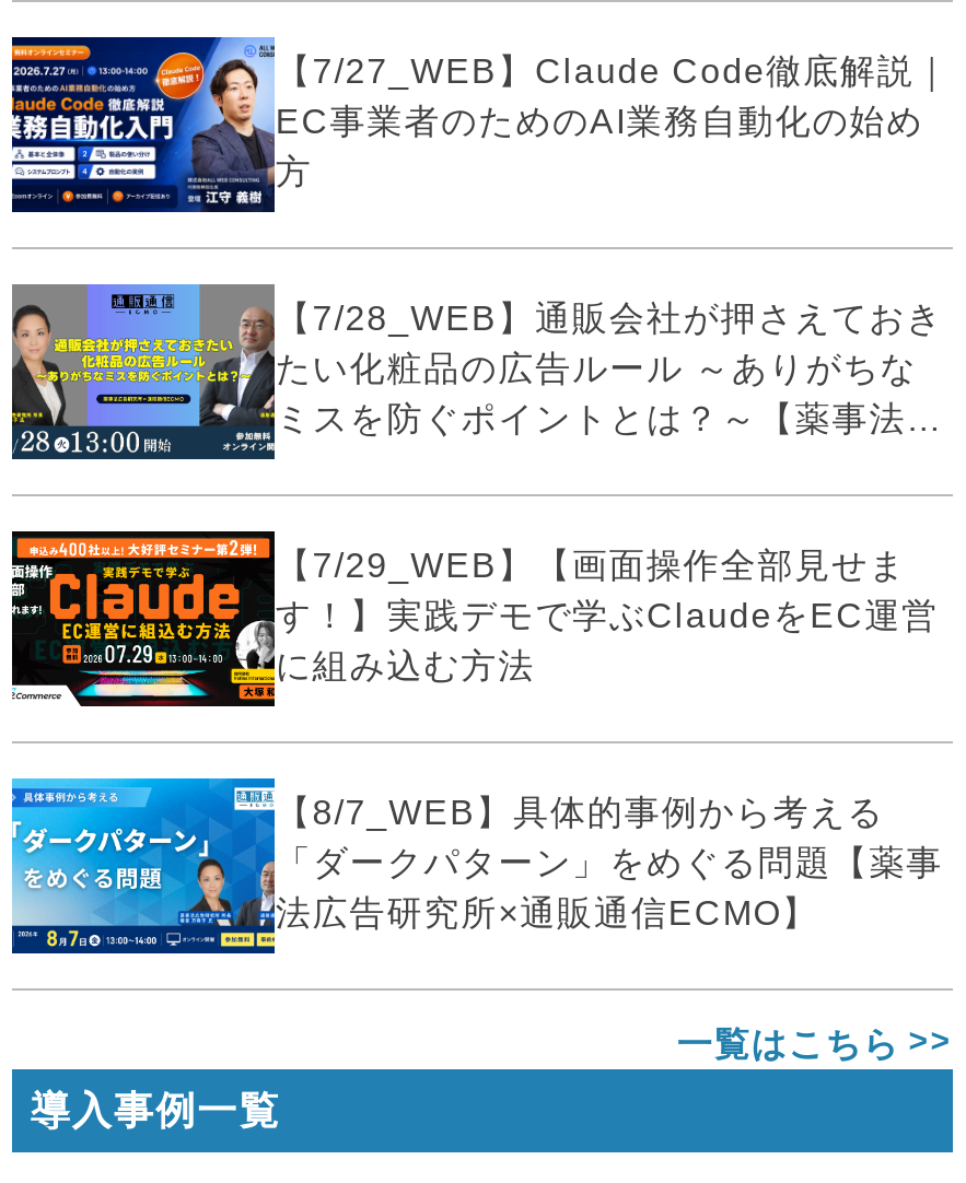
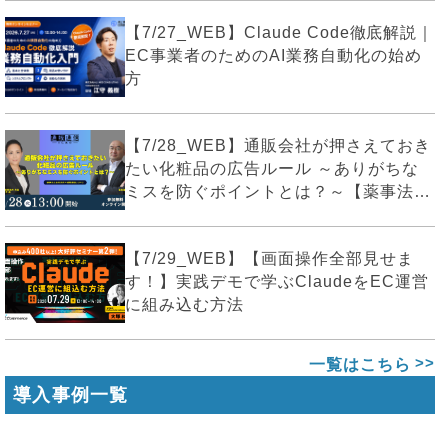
[10,776,943,956] [image] | 【8/7_WEB】具体的事例から考える | 「ダークパターン」をめぐる問題【薬事 | 法広告研究所×通販通信ECMO】 -> none

